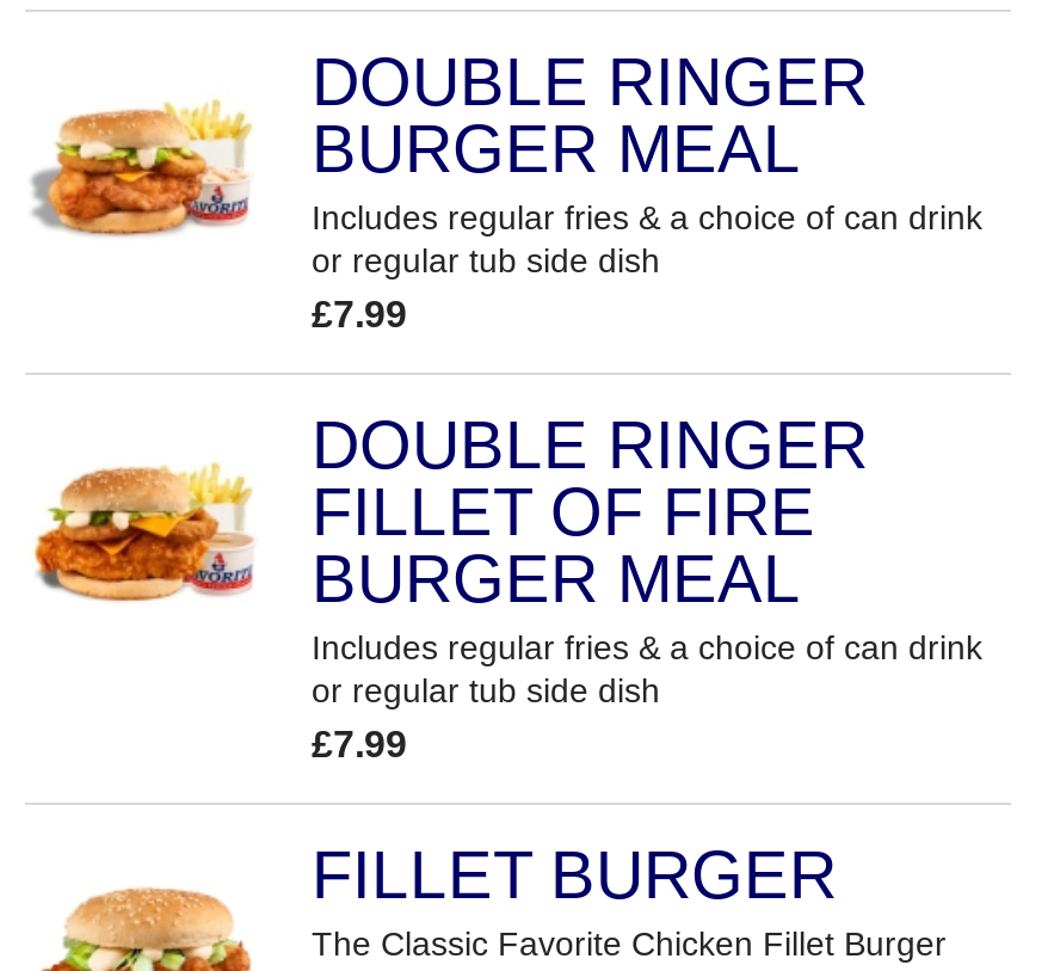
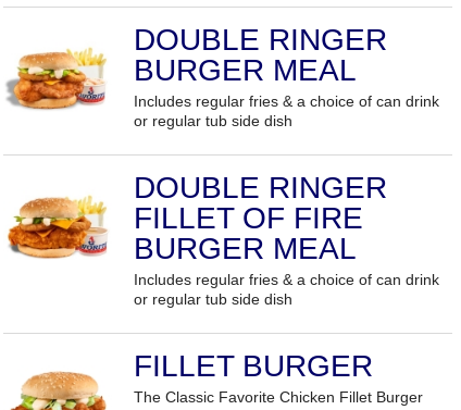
[312,293,407,333] £7.99 -> none
[312,723,407,763] £7.99 -> none

